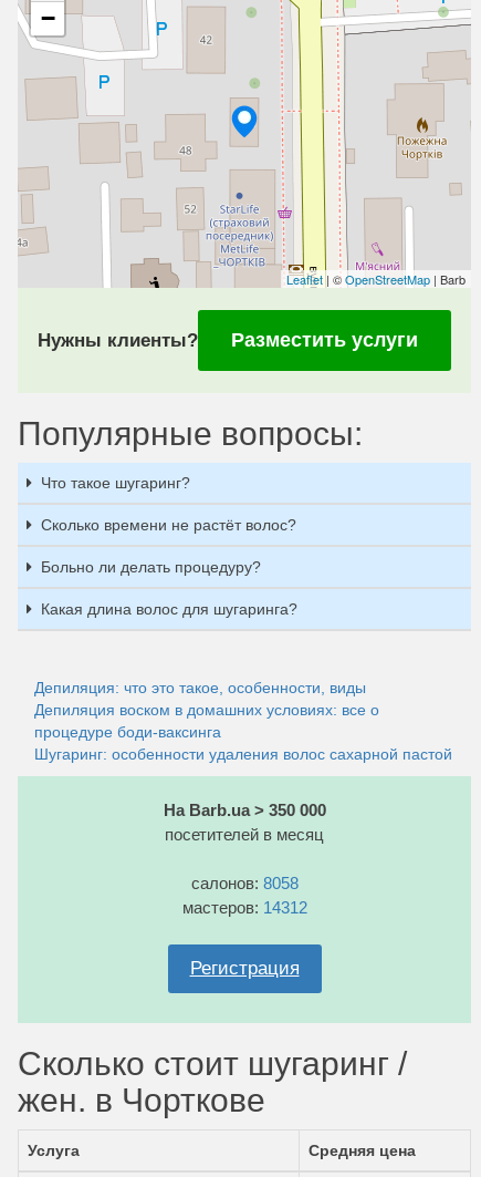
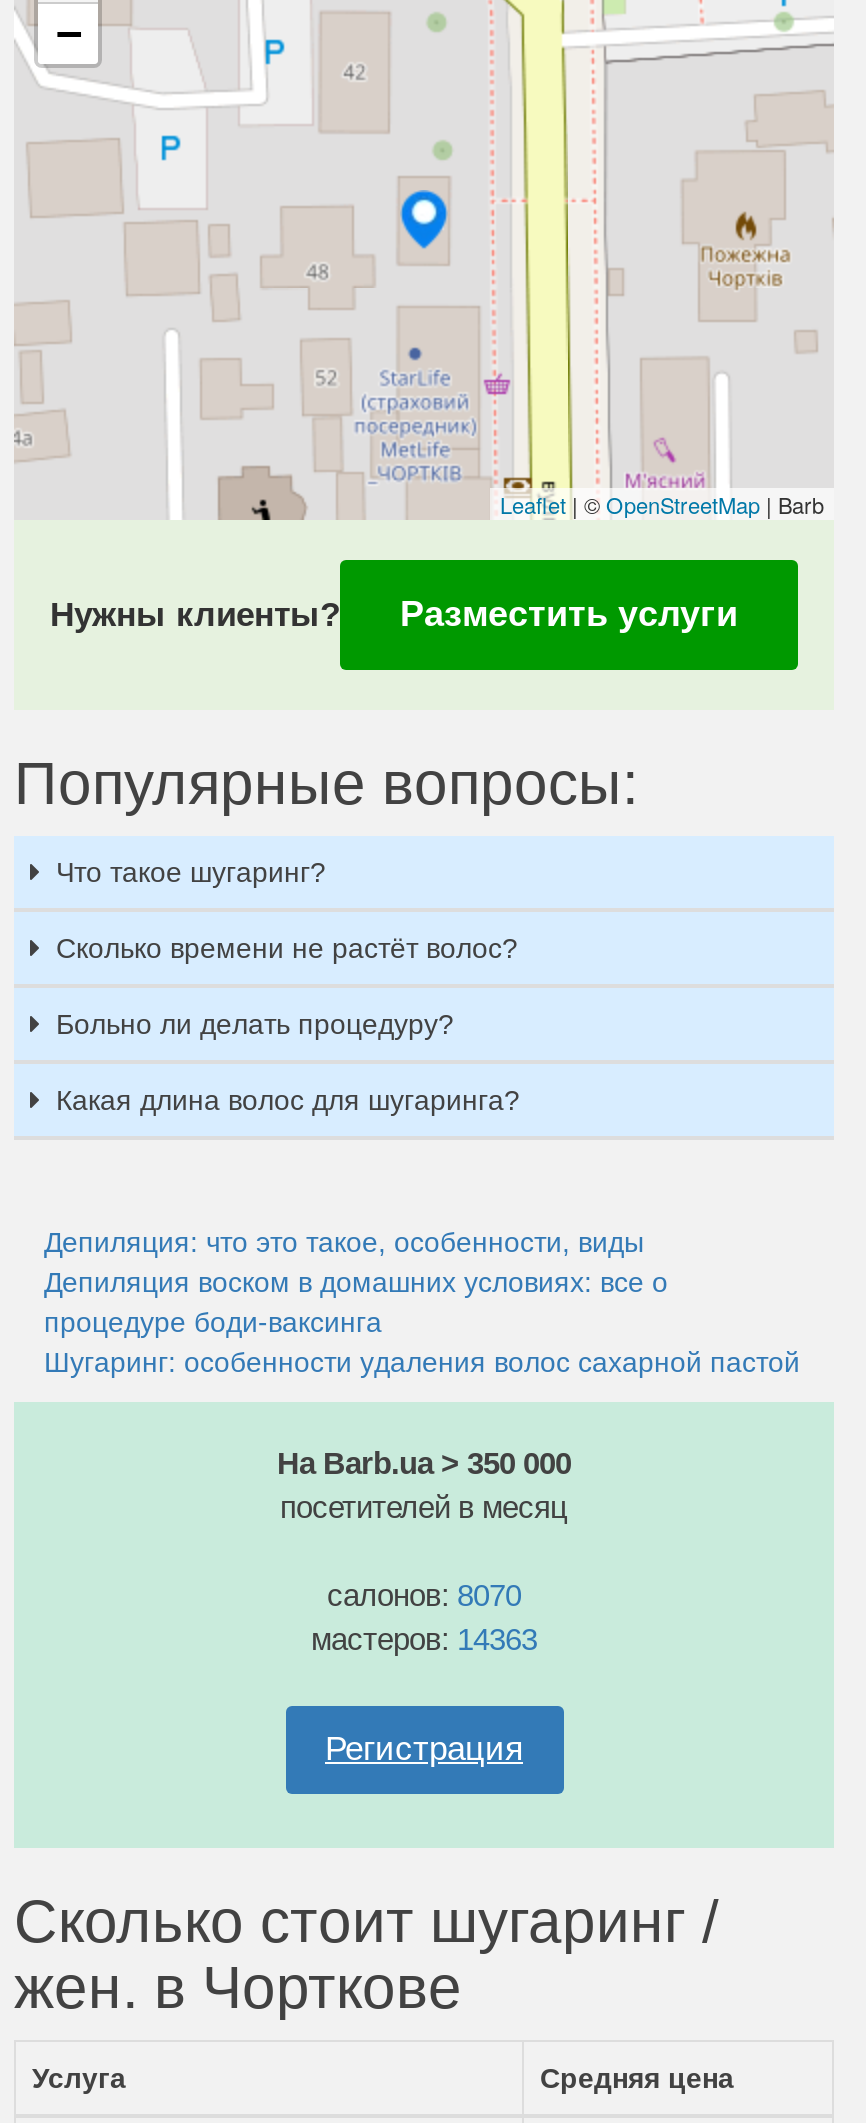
[191,874,298,892] салонов: 8058 -> [327,1578,521,1612] салонов: 8070
[182,898,307,917] мастеров: 14312 -> [311,1622,537,1656] мастеров: 14363

